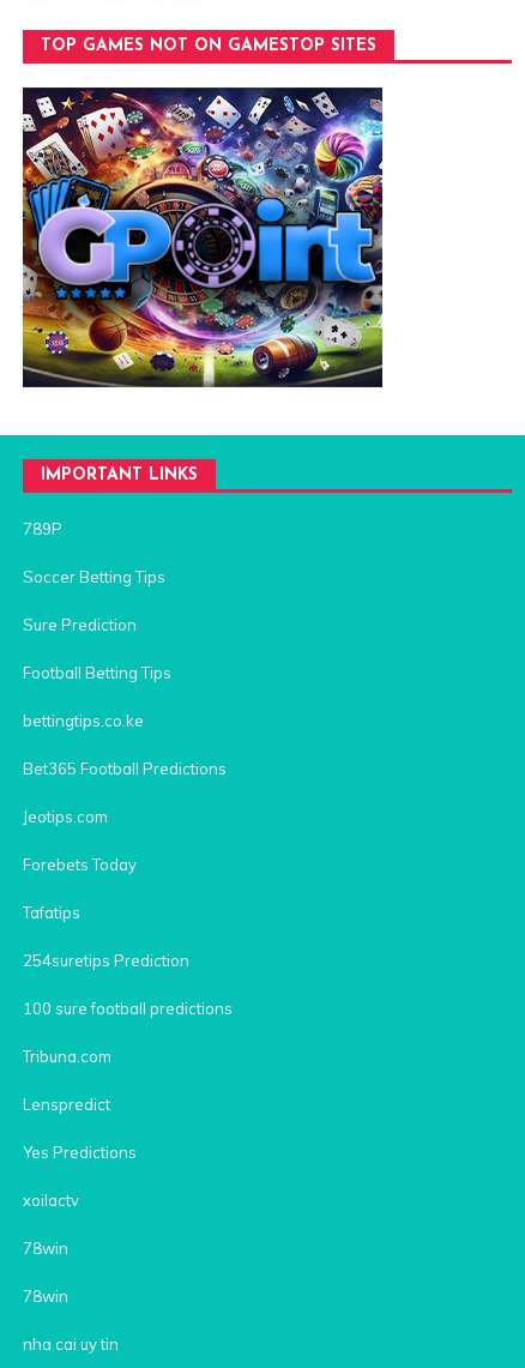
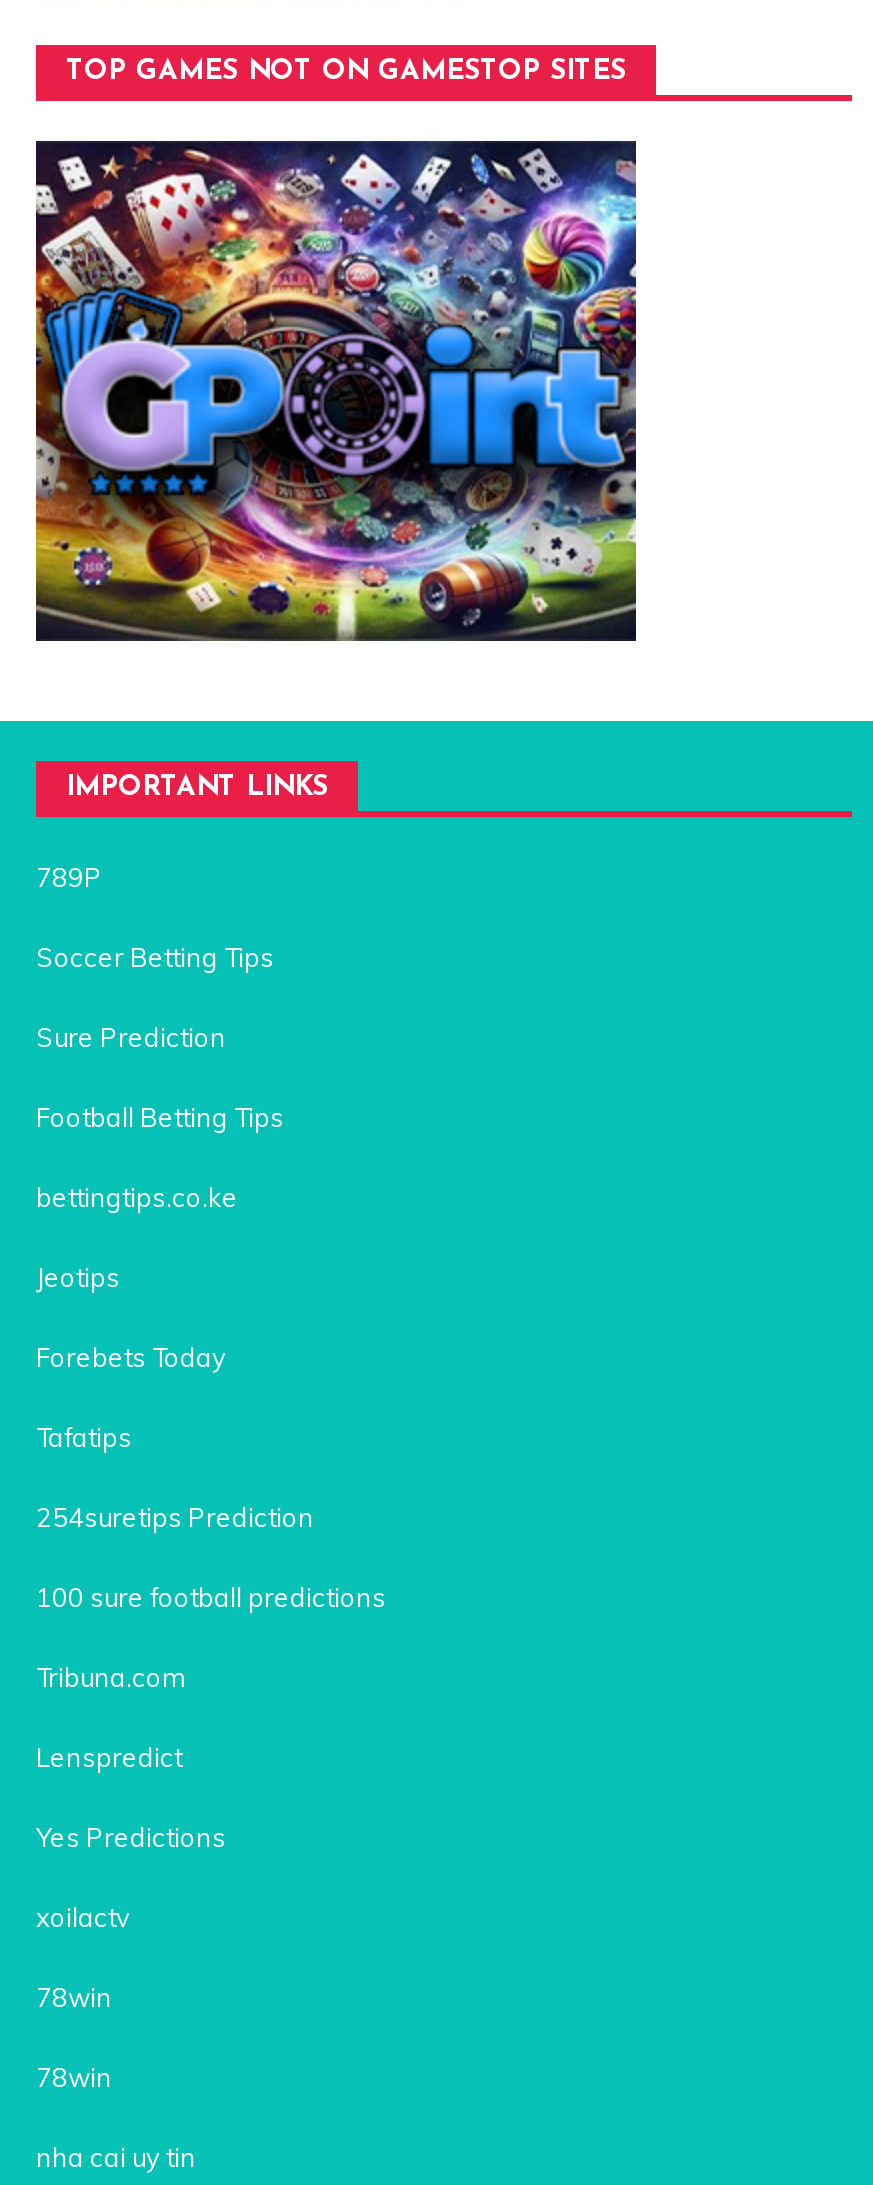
[23,759,227,826] Bet365 Football Predictions | Jeotips.com -> [36,1261,120,1293] Jeotips

